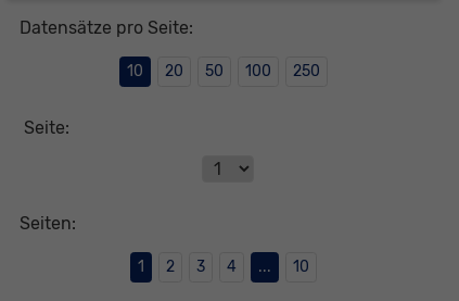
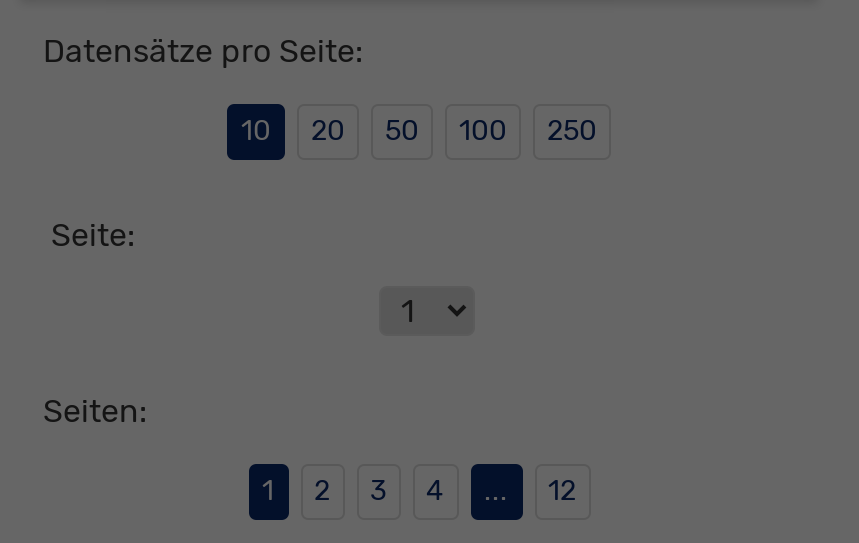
[293,258,309,276] 10 -> [548,475,576,509] 12

